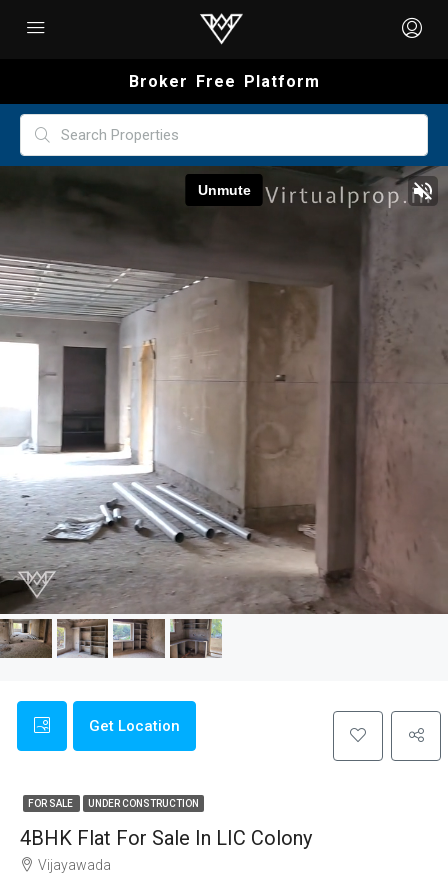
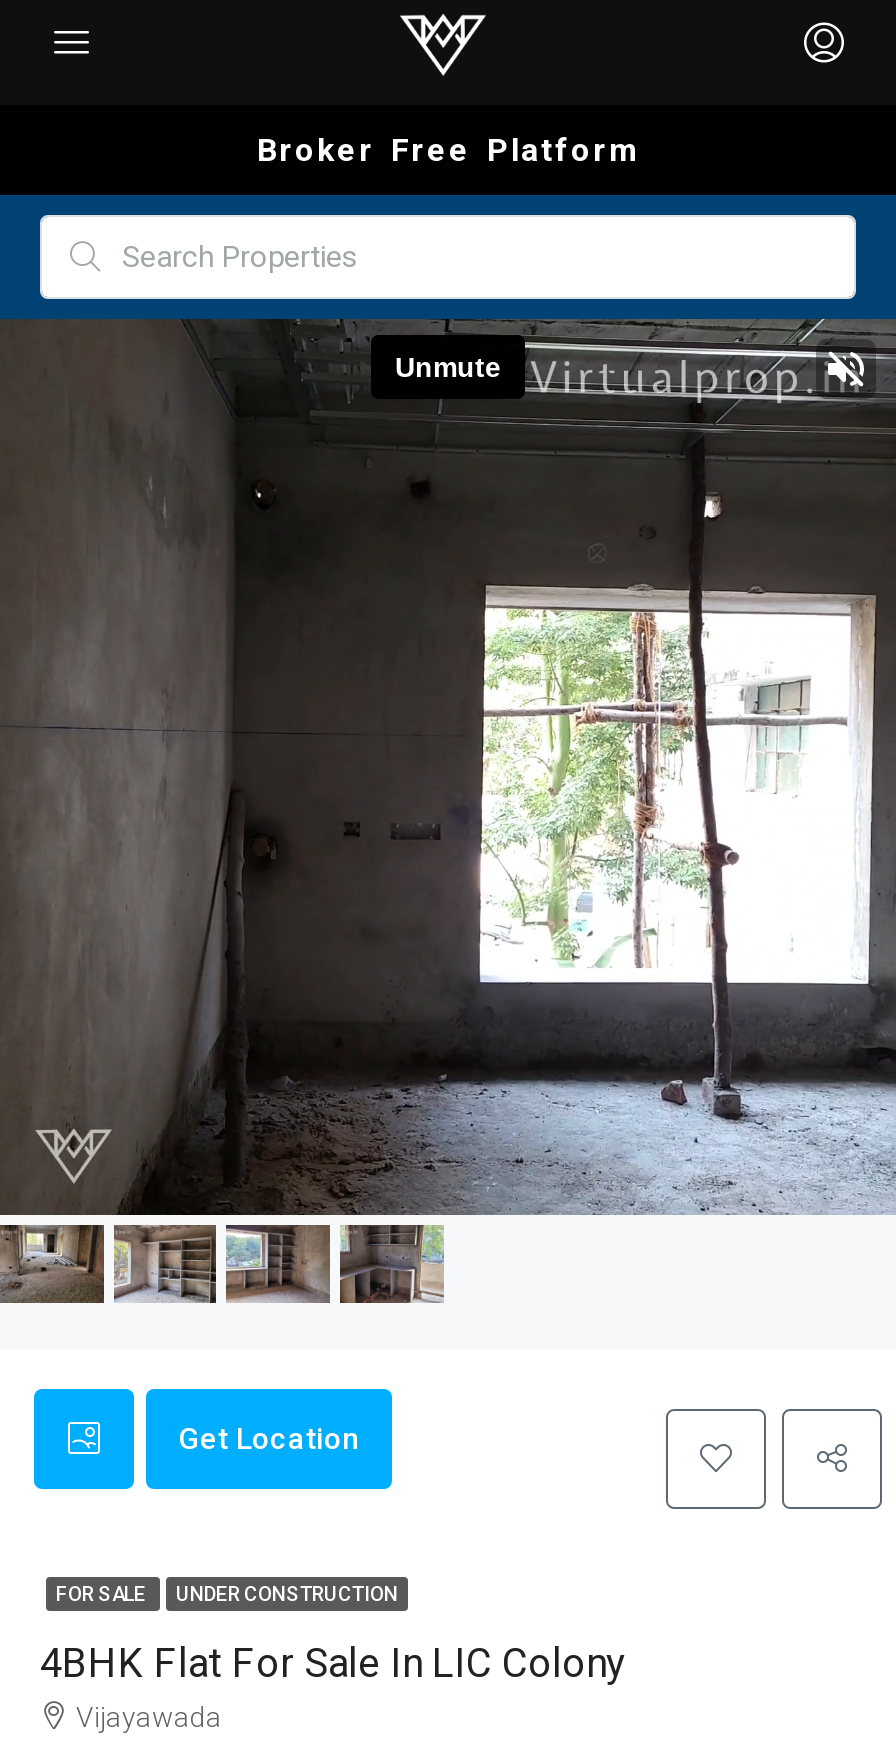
[3,166,445,614] [image] -> [6,319,890,1215] [image]

